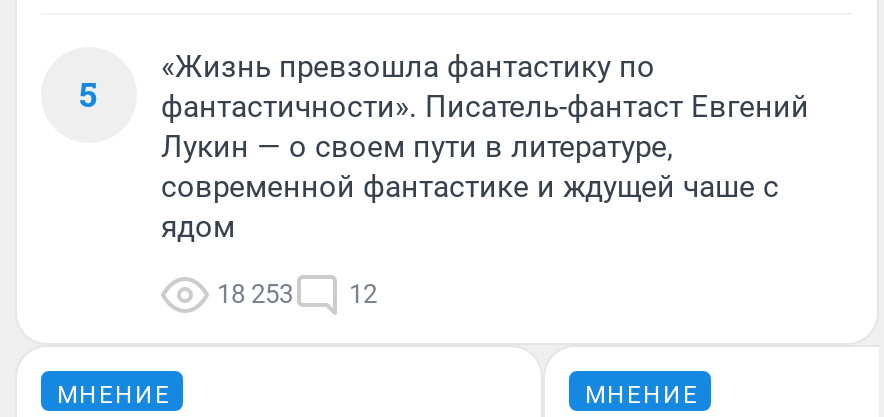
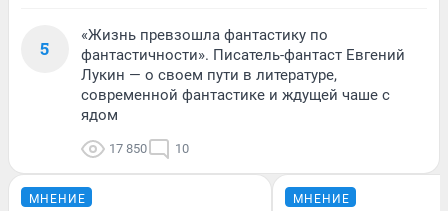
[217,278,293,308] 18 253 -> [109,141,147,156] 17 850
[349,278,377,308] 12 -> [175,141,189,156] 10

